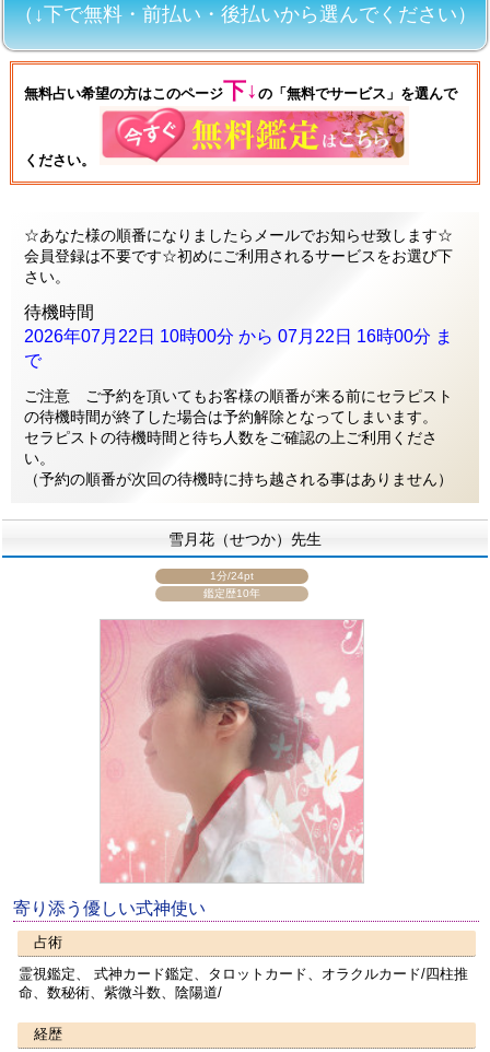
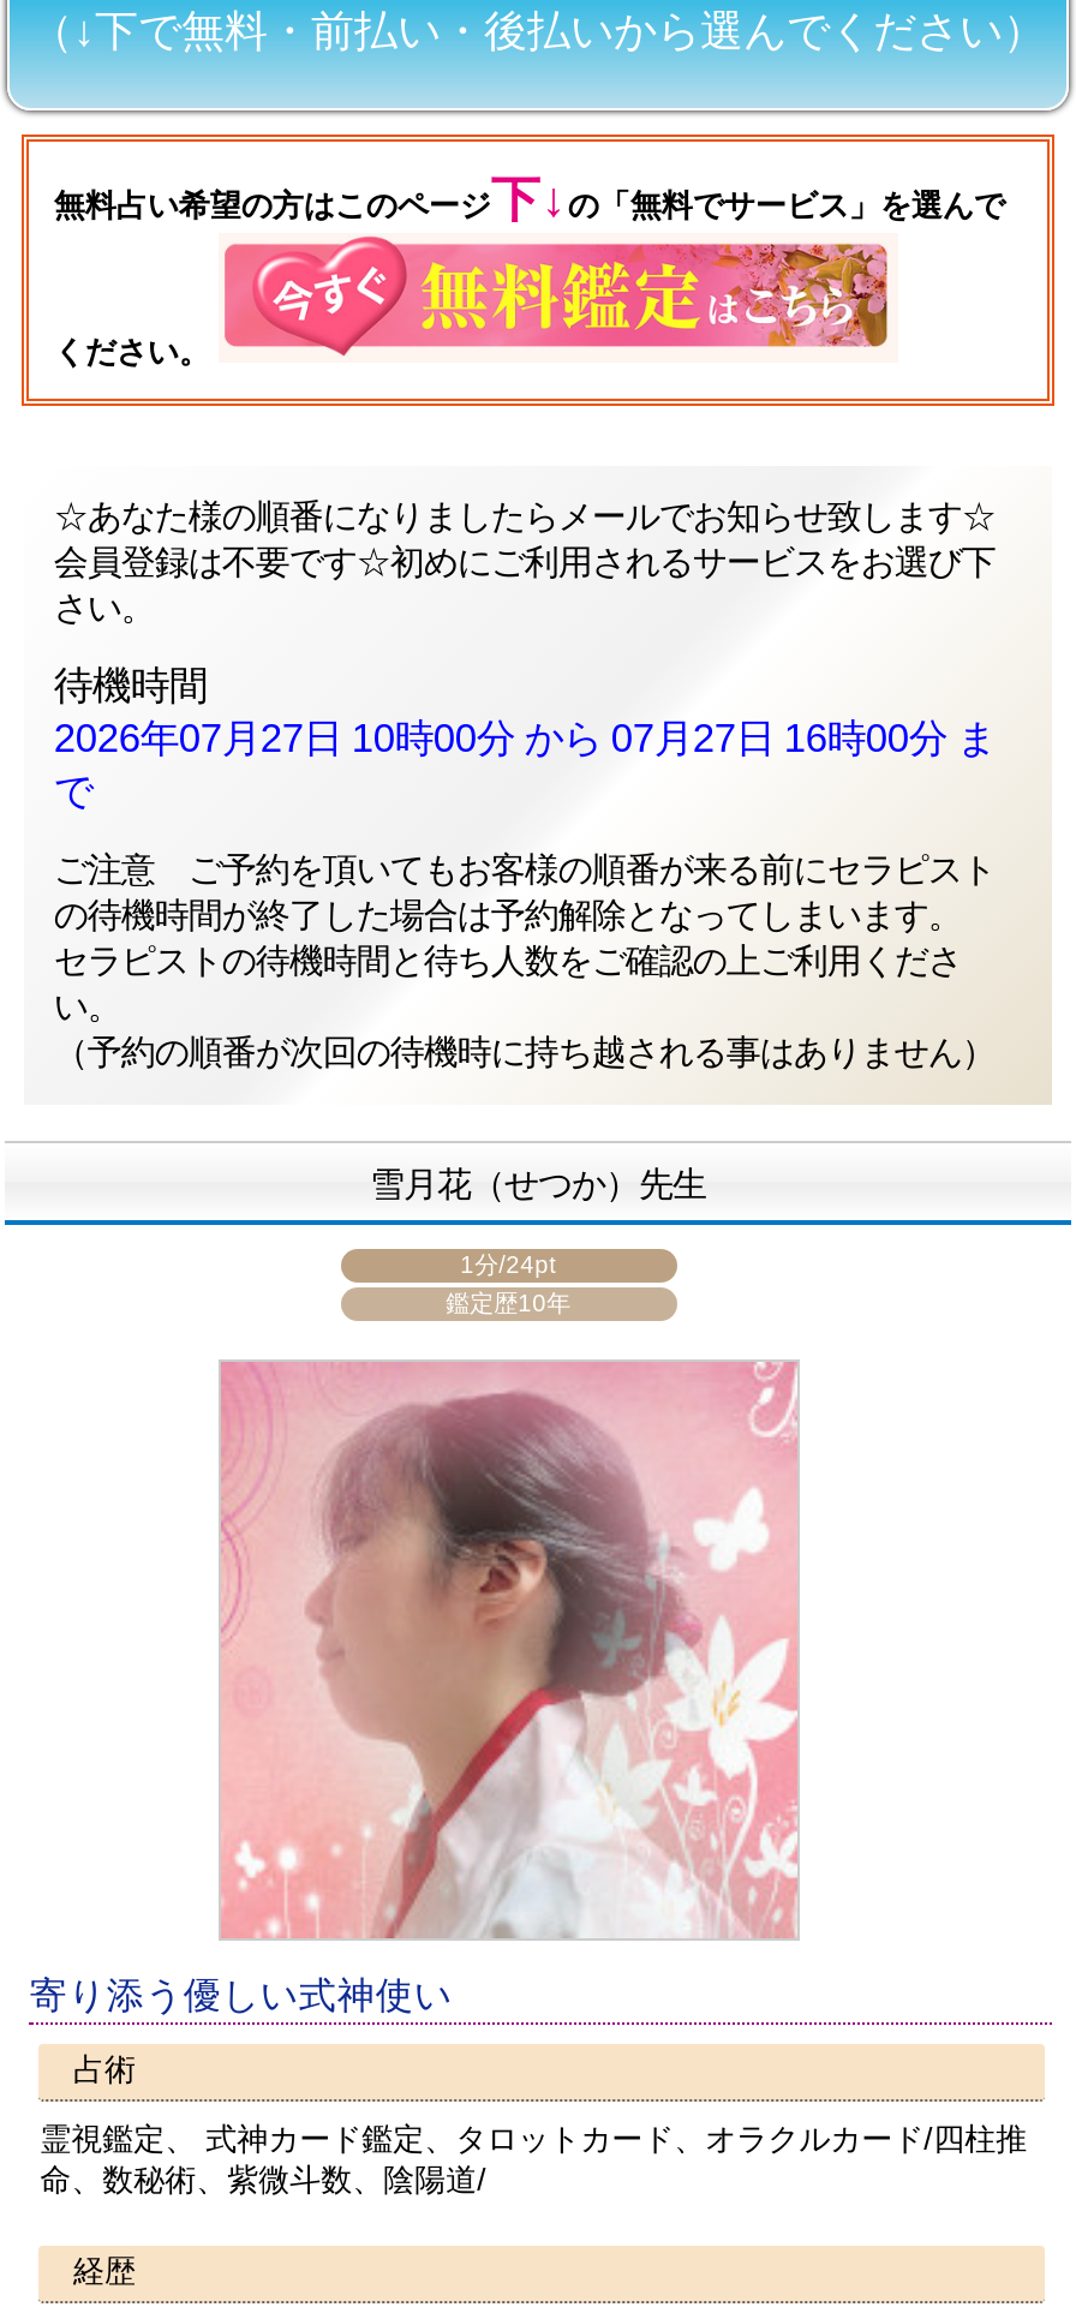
[24,326,453,346] 2026年07月22日 10時00分 から 07月22日 16時00分 ま -> [54,716,995,759] 2026年07月27日 10時00分 から 07月27日 16時00分 ま

